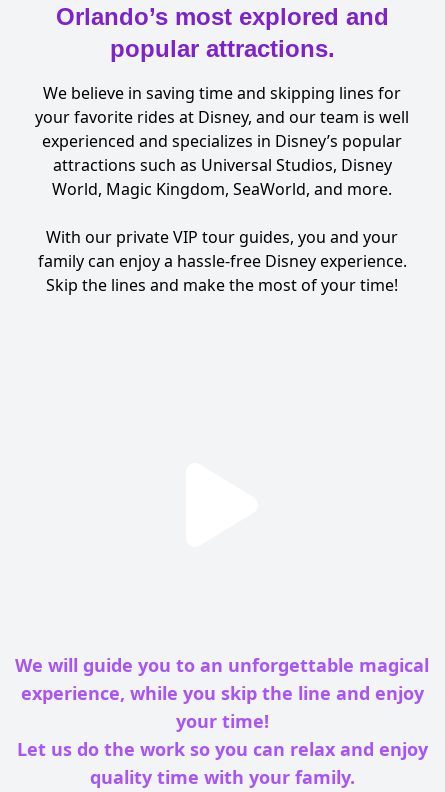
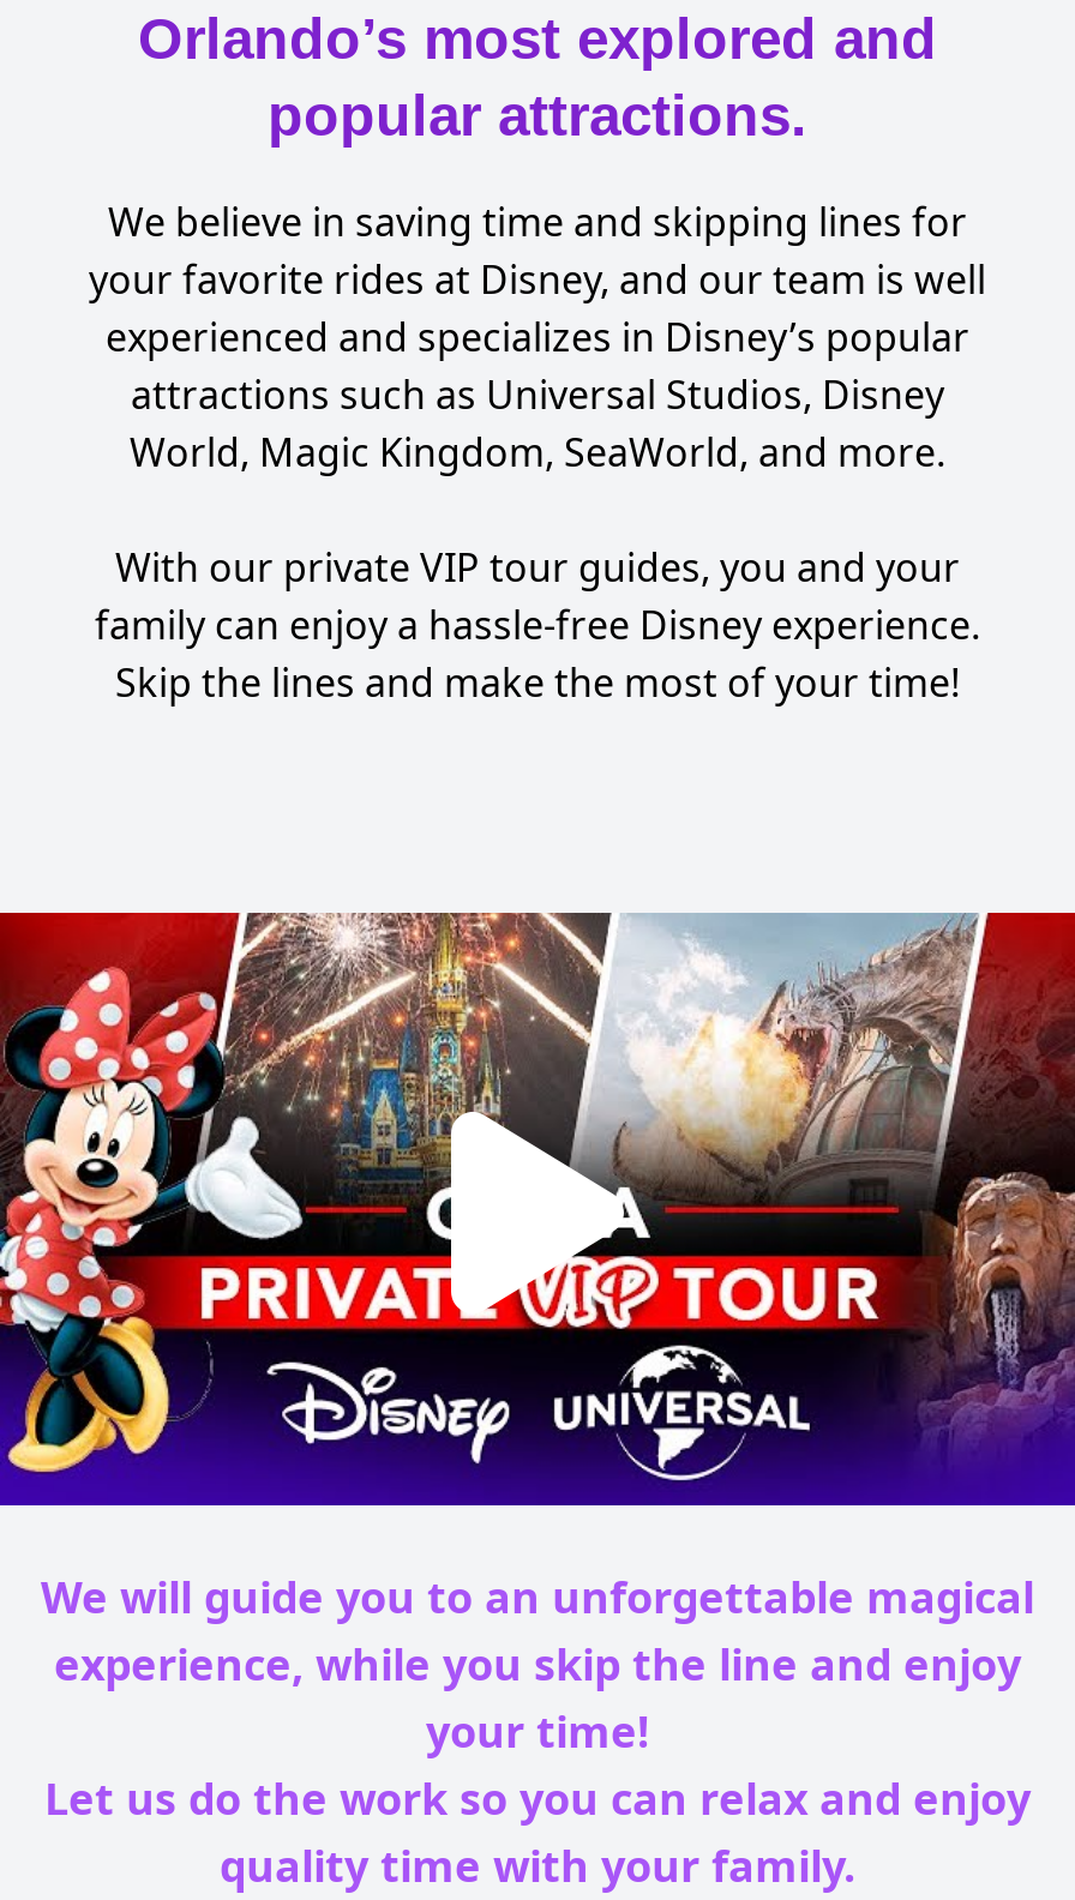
none -> [7,909,1068,1509] [image]

